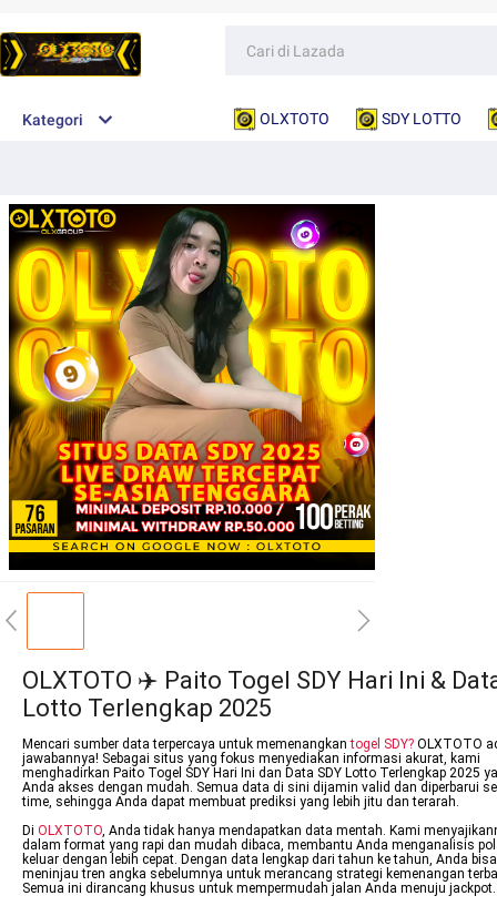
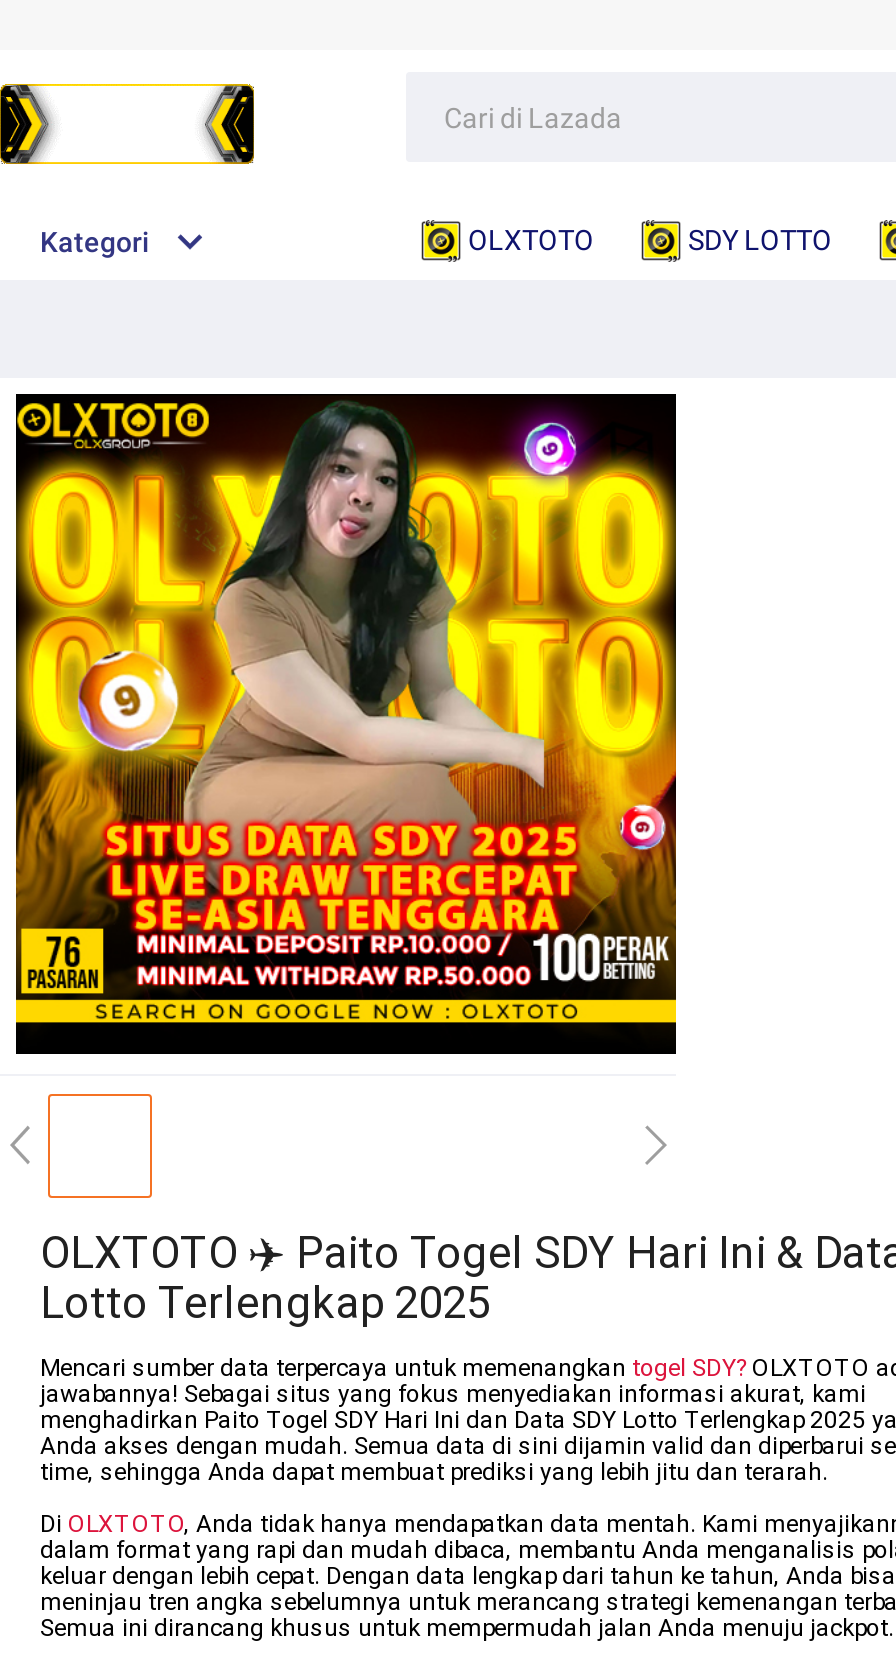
[8,32,133,77] [image] -> [10,84,242,164] [image]

